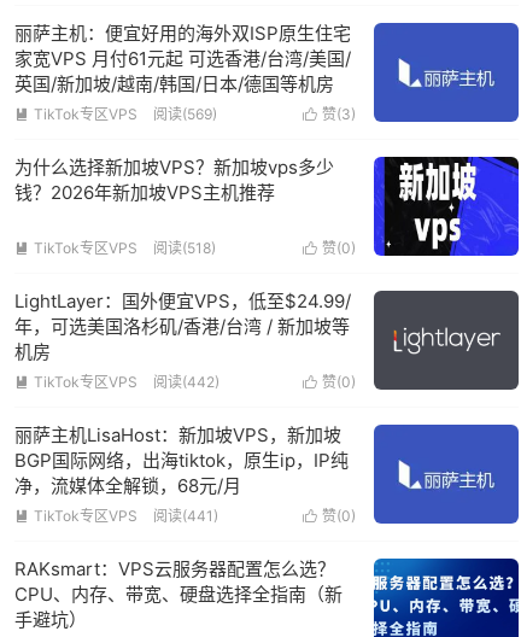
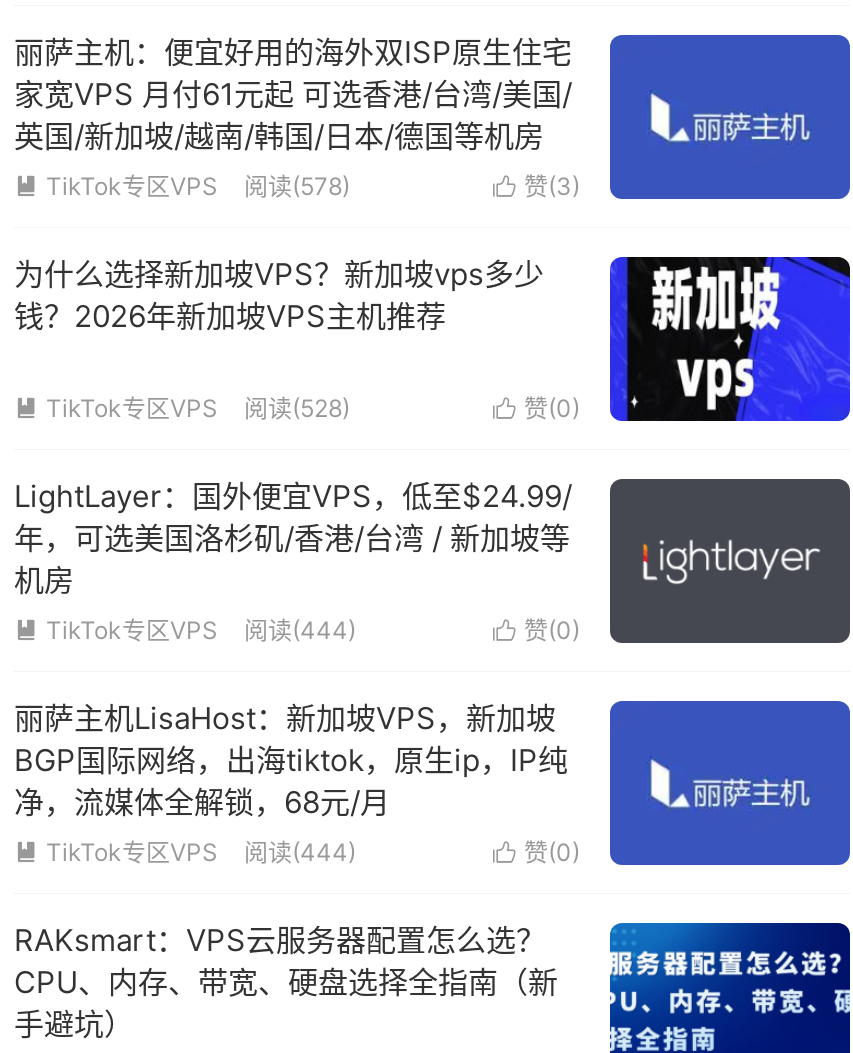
[153,105,217,123] 阅读(569) -> [244,171,350,201] 阅读(578)
[153,239,216,257] 阅读(518) -> [244,393,350,423] 阅读(528)
[153,373,219,391] 阅读(442) -> [244,615,356,645] 阅读(444)
[153,507,218,525] 阅读(441) -> [244,837,356,867] 阅读(444)

